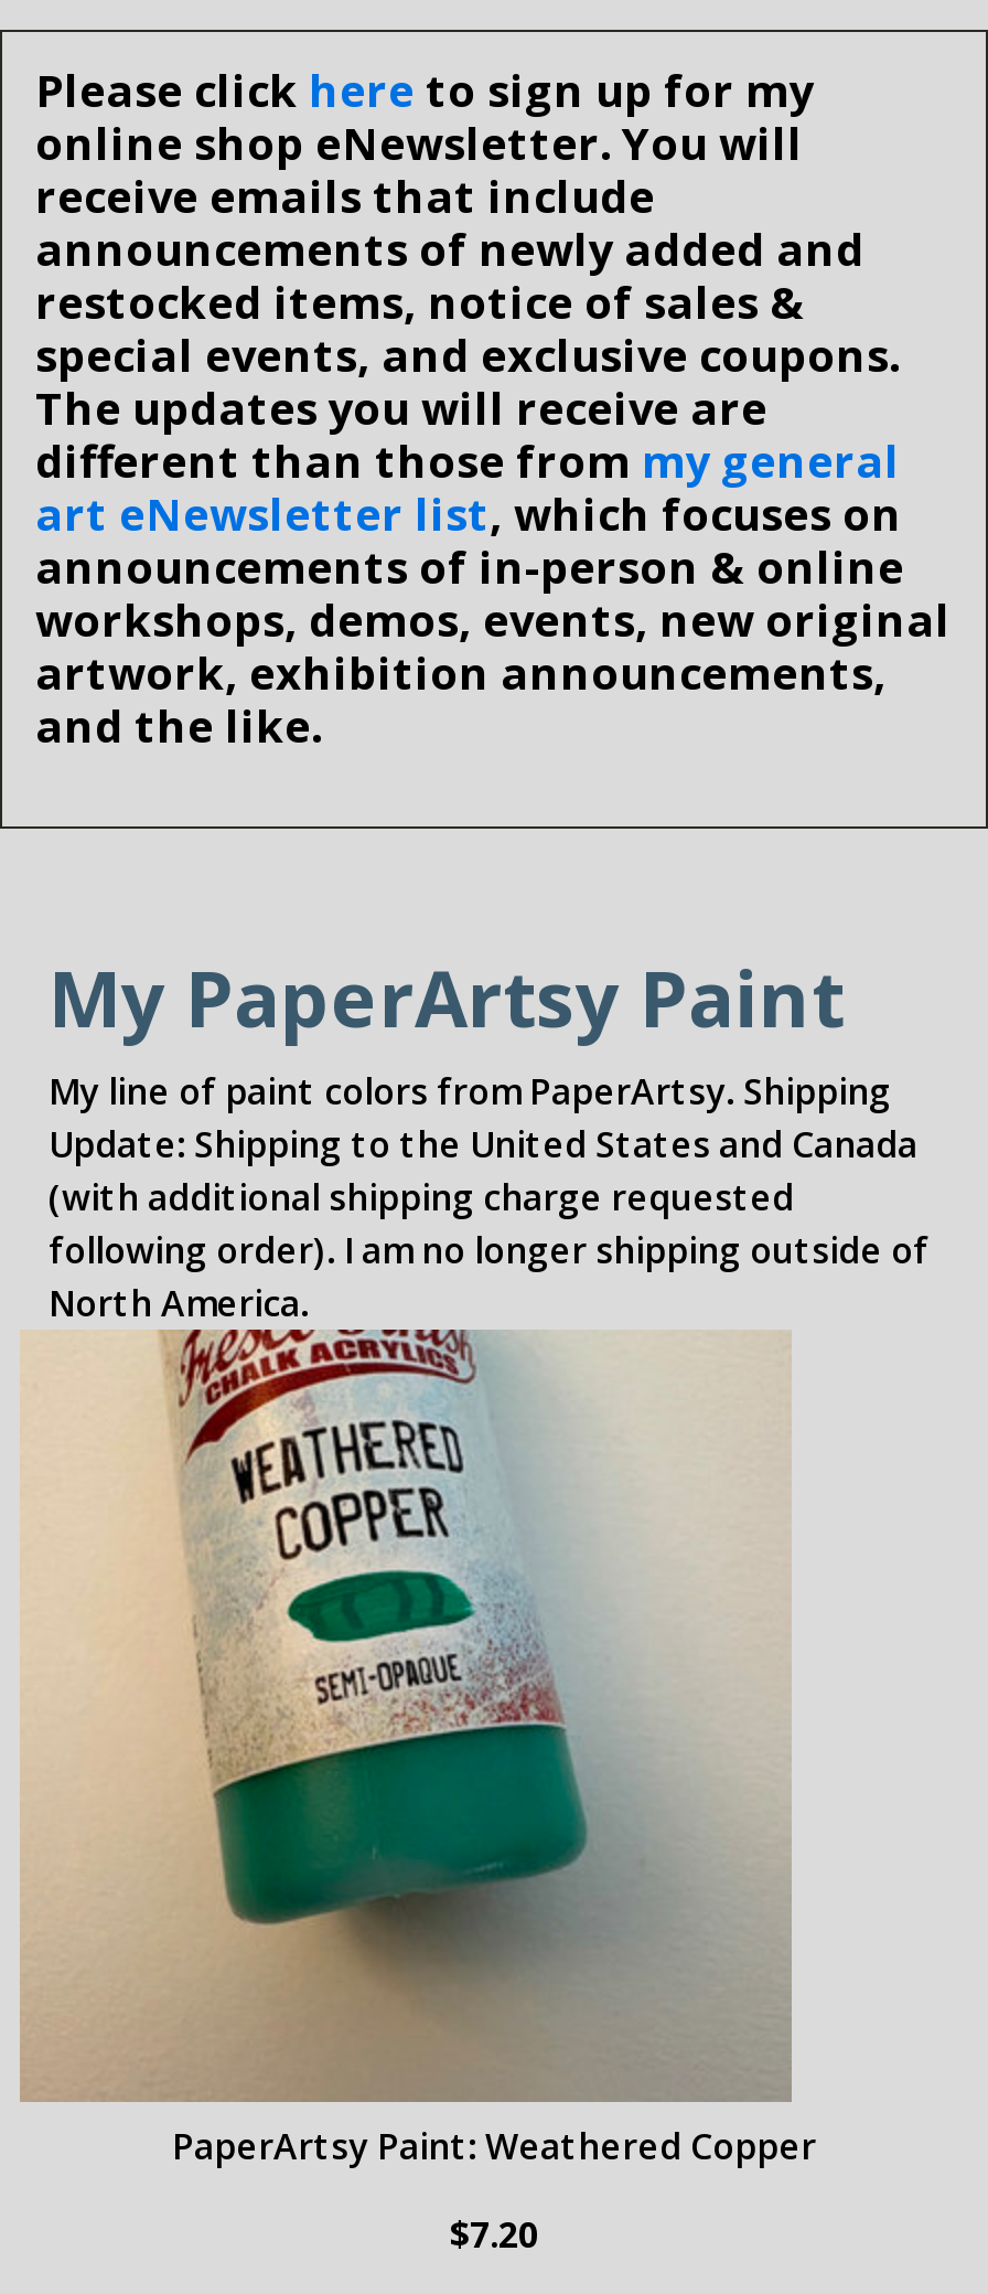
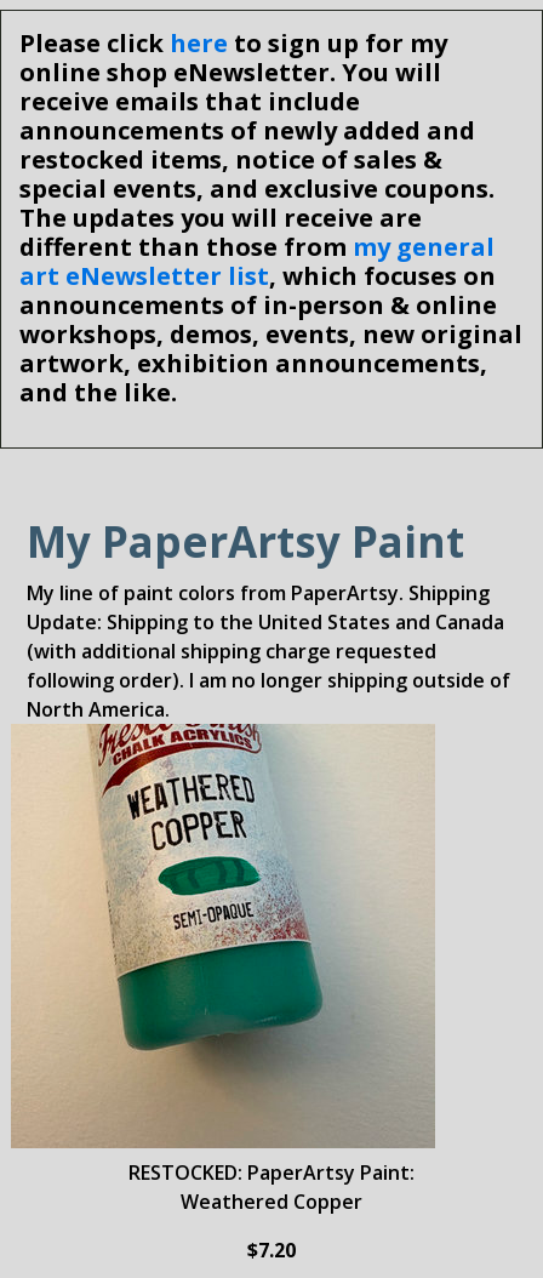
[172,2121,816,2170] PaperArtsy Paint: Weathered Copper -> [128,1159,415,1214] RESTOCKED: PaperArtsy Paint: | Weathered Copper

